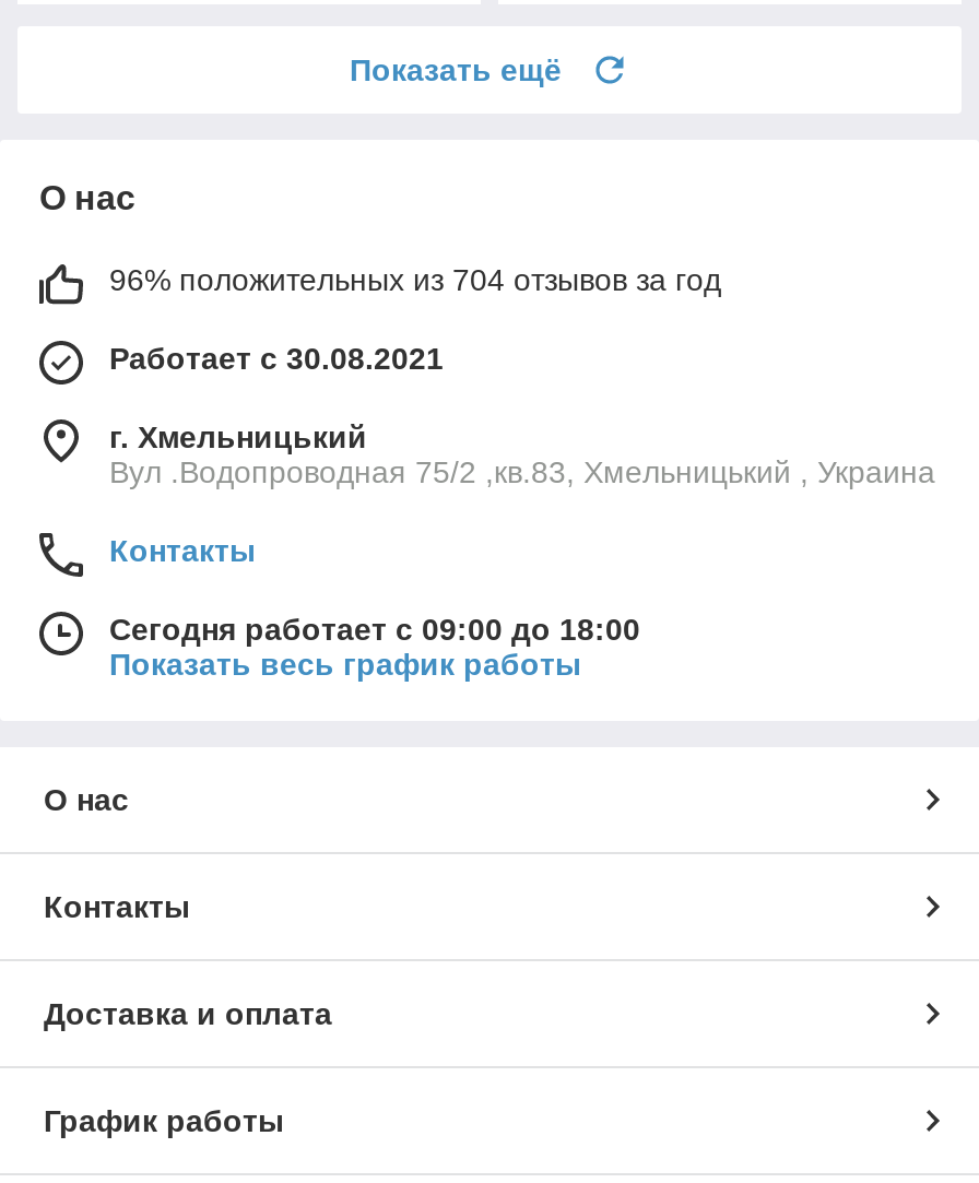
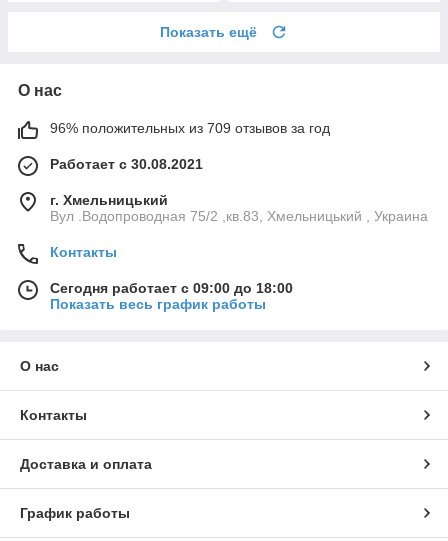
[109,262,721,297] 96% положительных из 704 отзывов за год -> [50,120,330,136] 96% положительных из 709 отзывов за год

